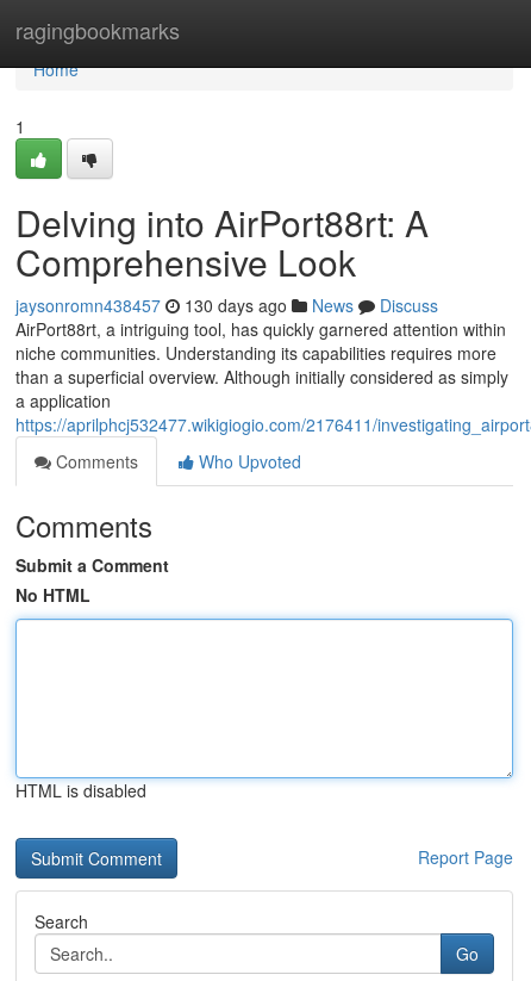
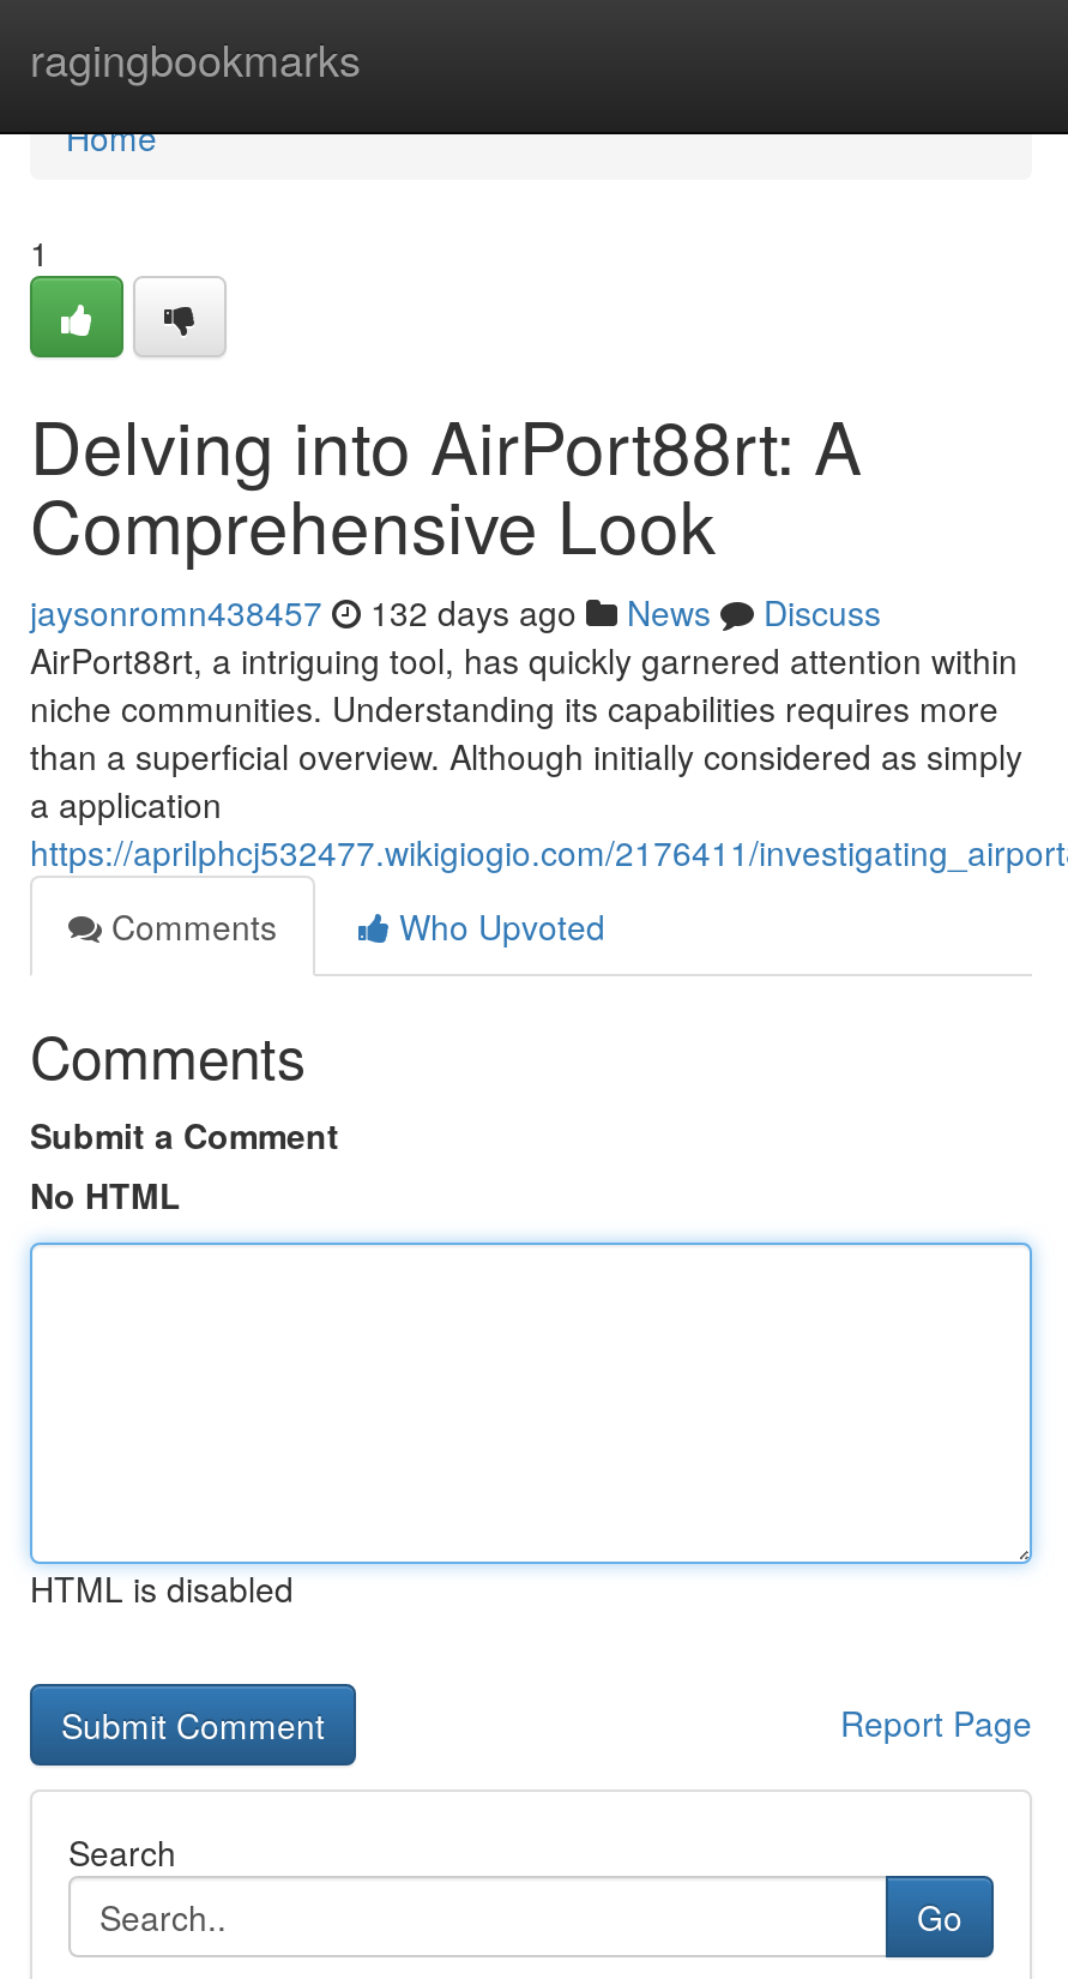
[15,293,438,317] jaysonromn438457 130 days ago News Discuss -> [30,588,881,636] jaysonromn438457 132 days ago News Discuss

